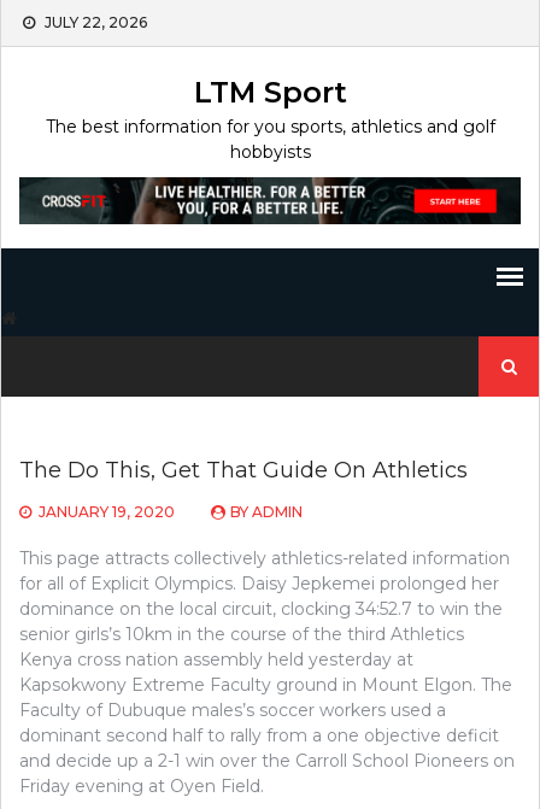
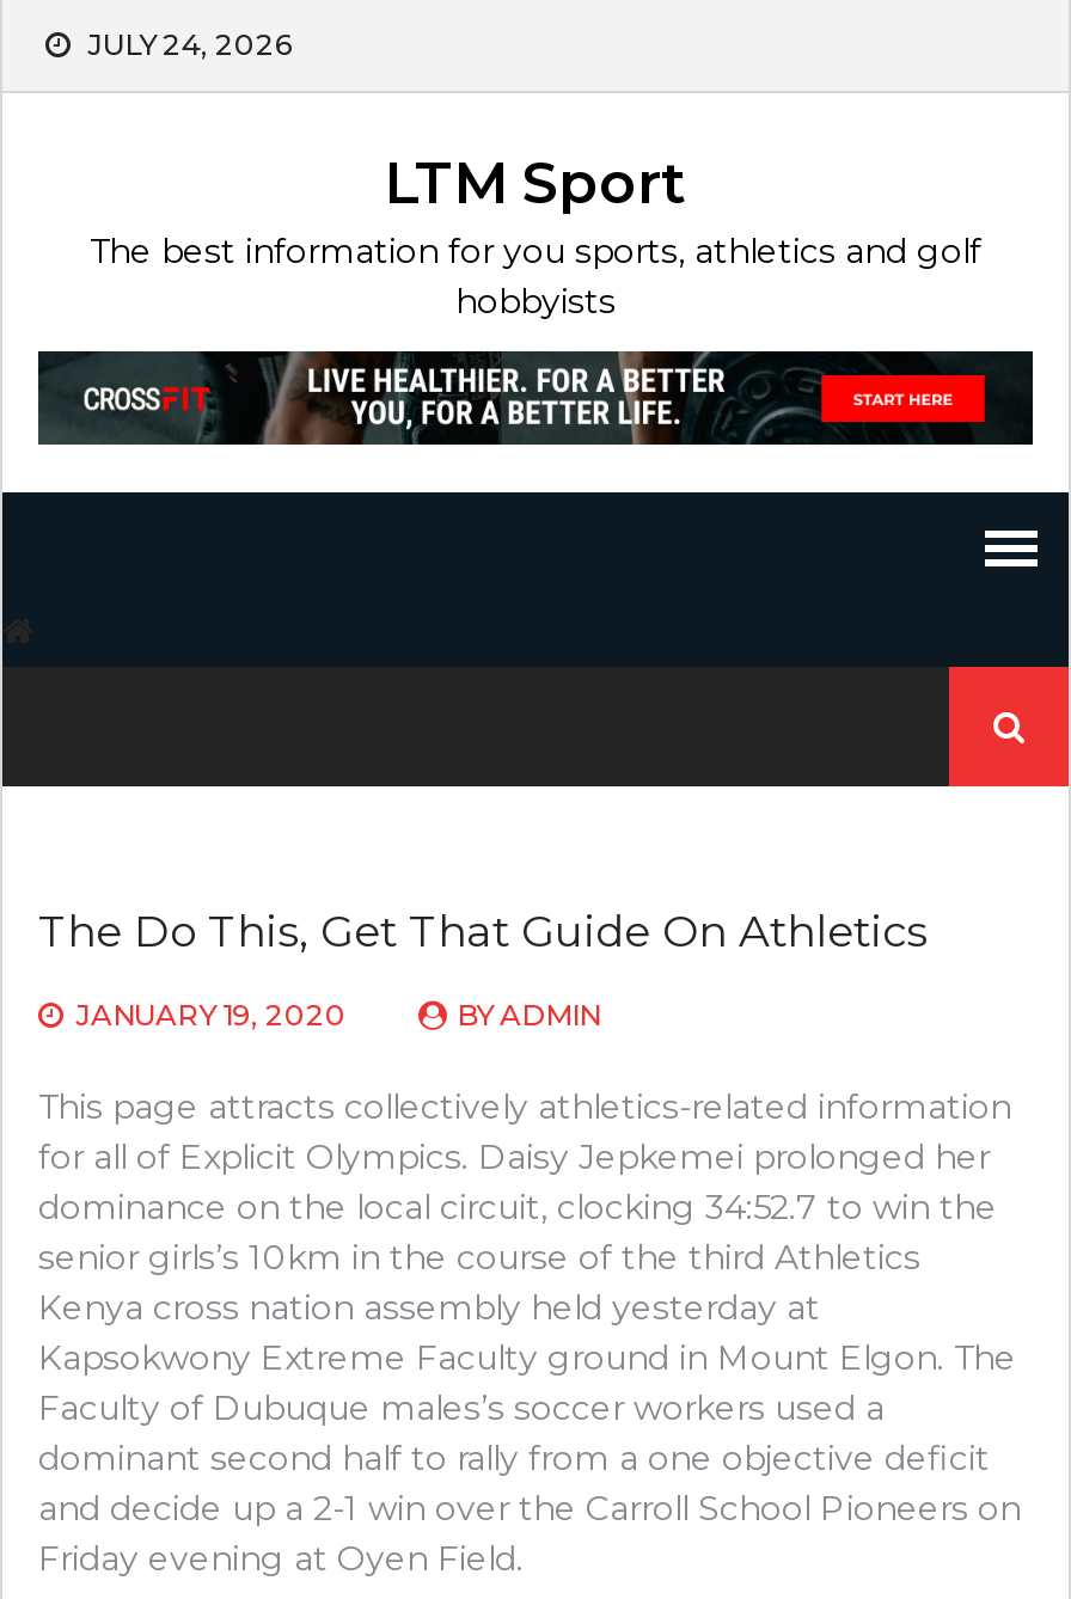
[45,13,147,31] JULY 22, 2026 -> [88,26,292,62] JULY 24, 2026

